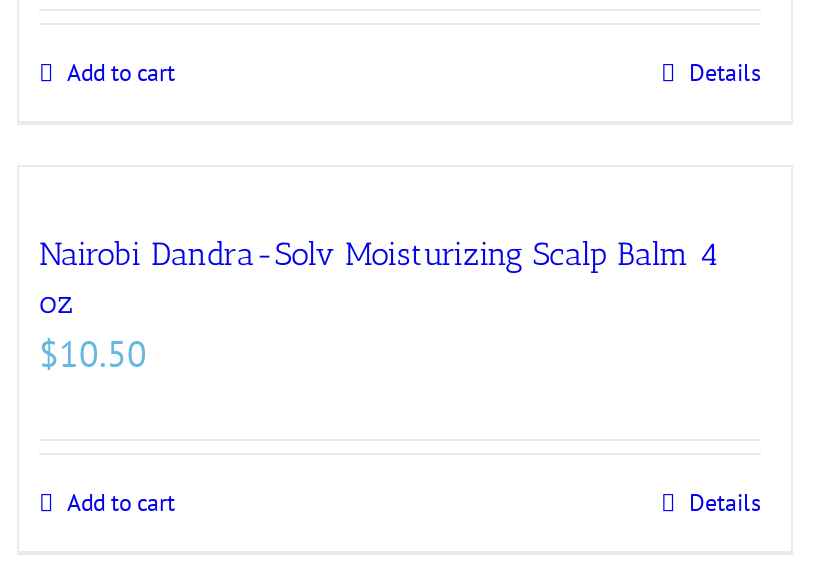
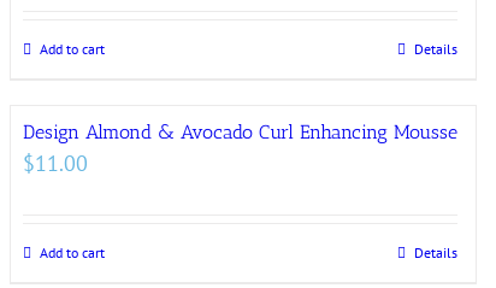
[39,236,719,378] Nairobi Dandra-Solv Moisturizing Scalp Balm 4 | oz | $10.50 -> [23,121,457,177] Design Almond & Avocado Curl Enhancing Mousse | $11.00

